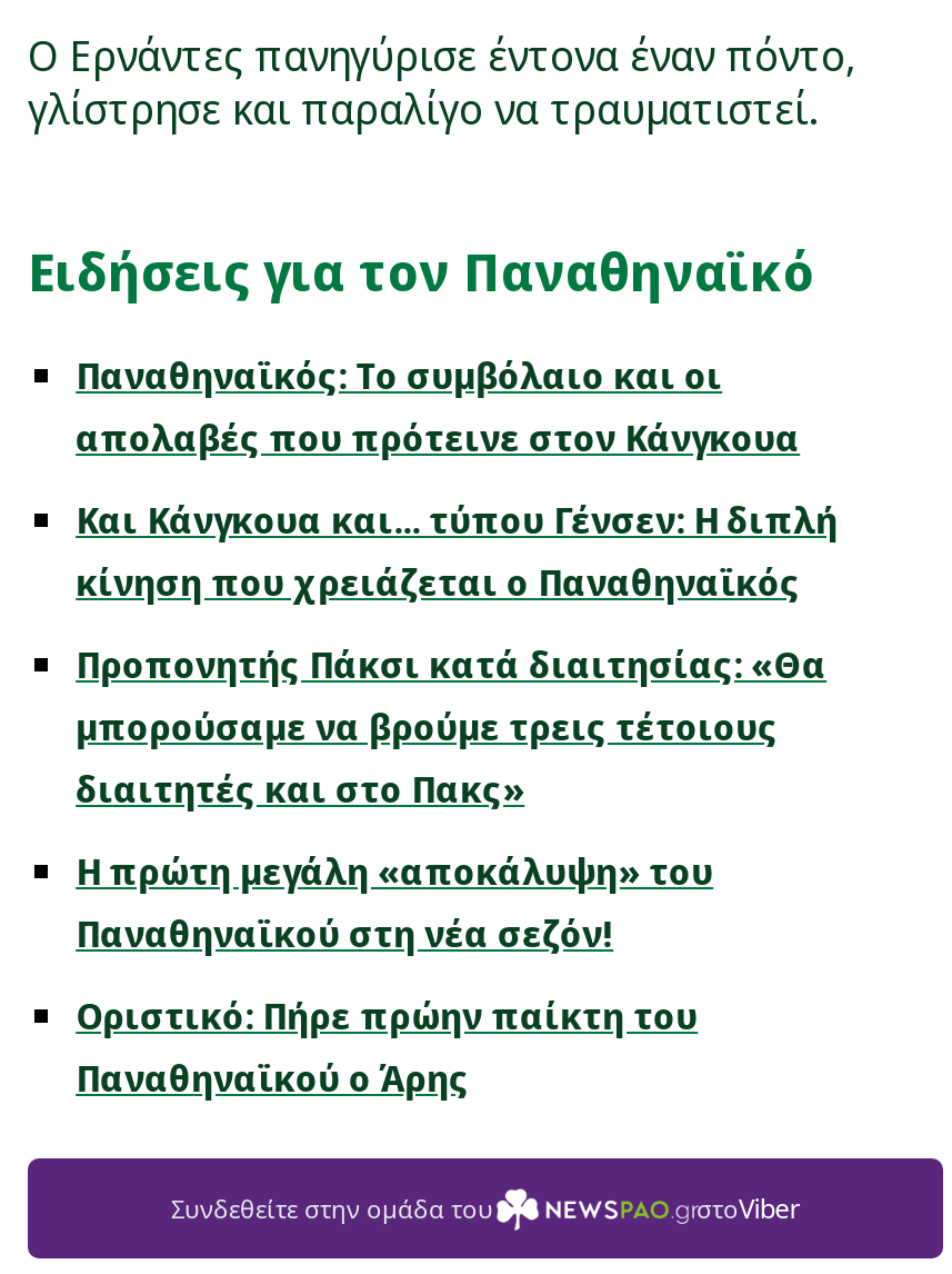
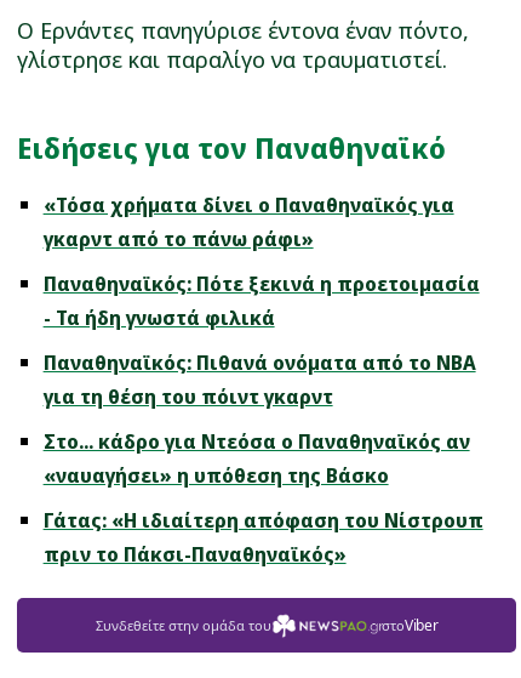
[76,352,800,463] Παναθηναϊκός: Το συμβόλαιο και οι | απολαβές που πρότεινε στον Κάνγκουα -> [43,192,454,253] «Τόσα χρήματα δίνει ο Παναθηναϊκός για | γκαρντ από το πάνω ράφι»
[76,497,838,608] Και Κάνγκουα και... τύπου Γένσεν: Η διπλή | κίνηση που χρειάζεται ο Παναθηναϊκός -> [43,271,479,332] Παναθηναϊκός: Πότε ξεκινά η προετοιμασία | - Τα ήδη γνωστά φιλικά
[76,641,827,815] Προπονητής Πάκσι κατά διαιτησίας: «Θα | μπορούσαμε να βρούμε τρεις τέτοιους | διαιτητές και στο Πακς» -> [43,350,476,410] Παναθηναϊκός: Πιθανά ονόματα από το NBA | για τη θέση του πόιντ γκαρντ
[76,848,713,959] Η πρώτη μεγάλη «αποκάλυψη» του | Παναθηναϊκού στη νέα σεζόν! -> [43,429,470,489] Στο... κάδρο για Ντεόσα ο Παναθηναϊκός αν | «ναυαγήσει» η υπόθεση της Βάσκο
[76,993,698,1104] Οριστικό: Πήρε πρώην παίκτη του | Παναθηναϊκού ο Άρης -> [43,507,483,568] Γάτας: «Η ιδιαίτερη απόφαση του Νίστρουπ | πριν το Πάκσι-Παναθηναϊκός»

